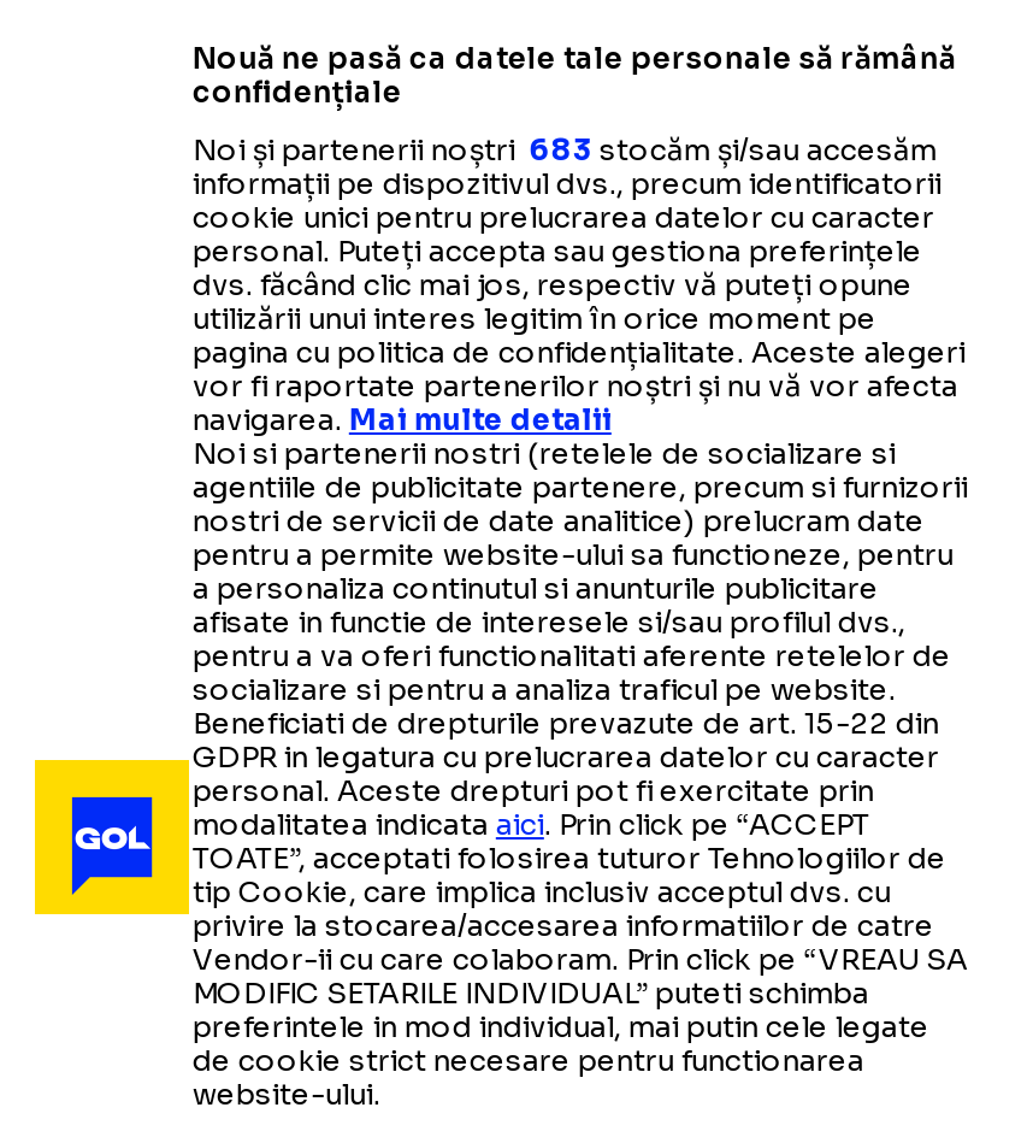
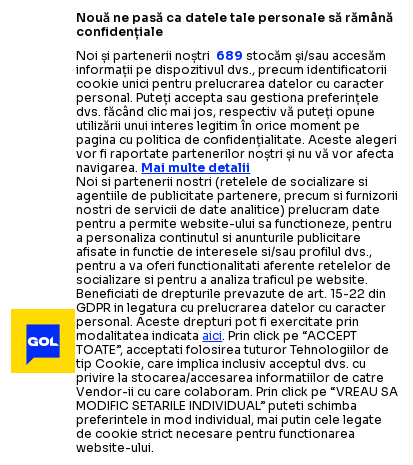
[192,131,936,167] Noi și partenerii noștri 683 stocăm și/sau accesăm -> [76,48,386,63] Noi și partenerii noștri 689 stocăm și/sau accesăm

